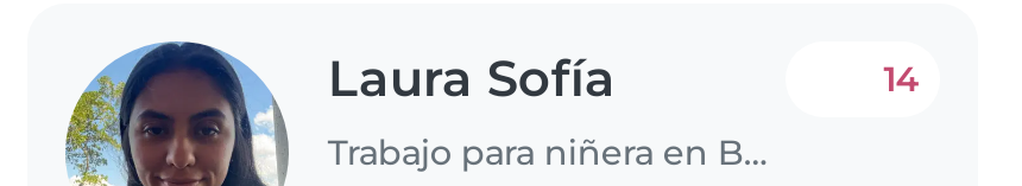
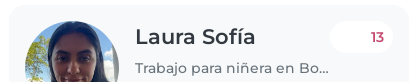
[883,58,919,101] 14 -> [371,28,384,46] 13

